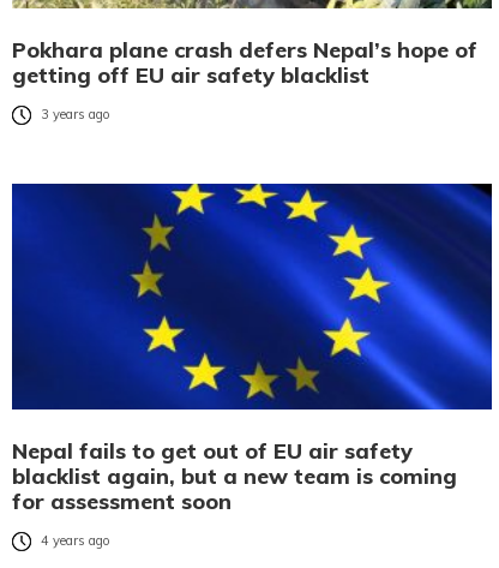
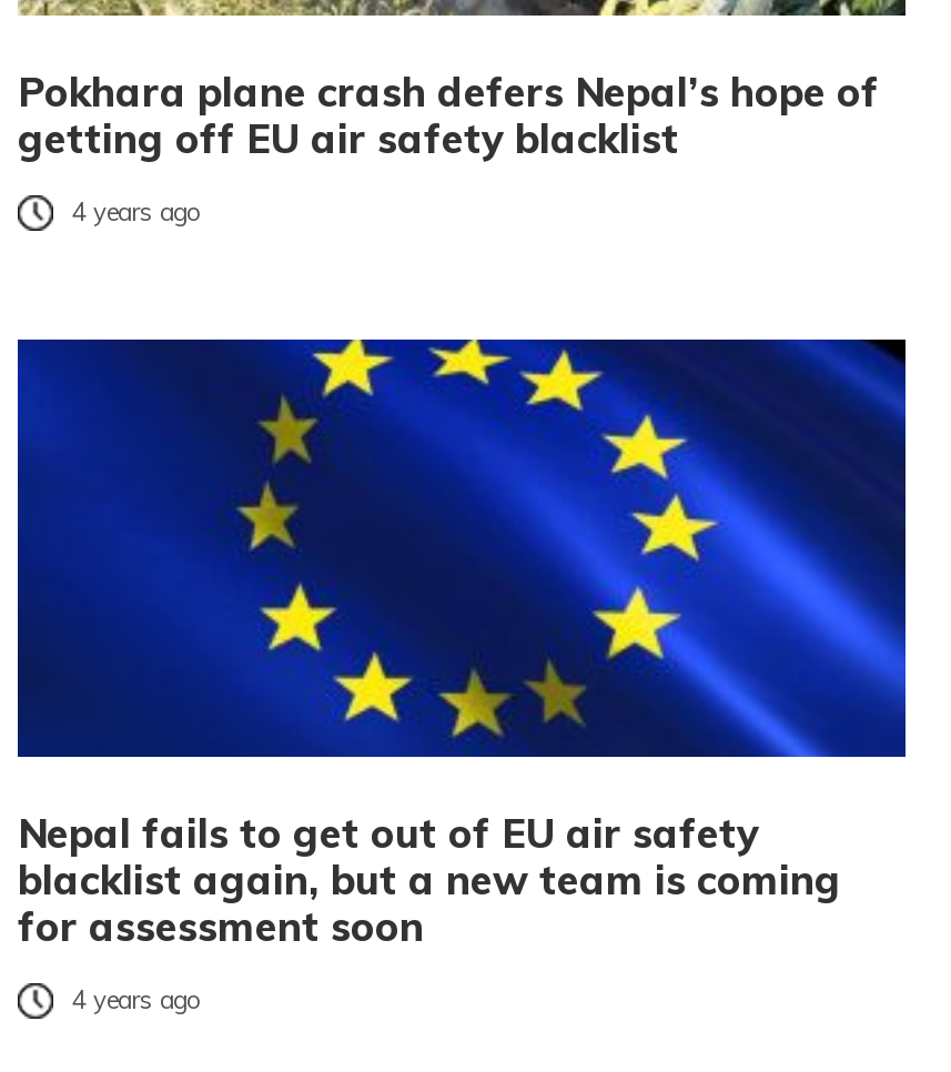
[41,106,110,123] 3 years ago -> [71,196,200,227] 4 years ago

